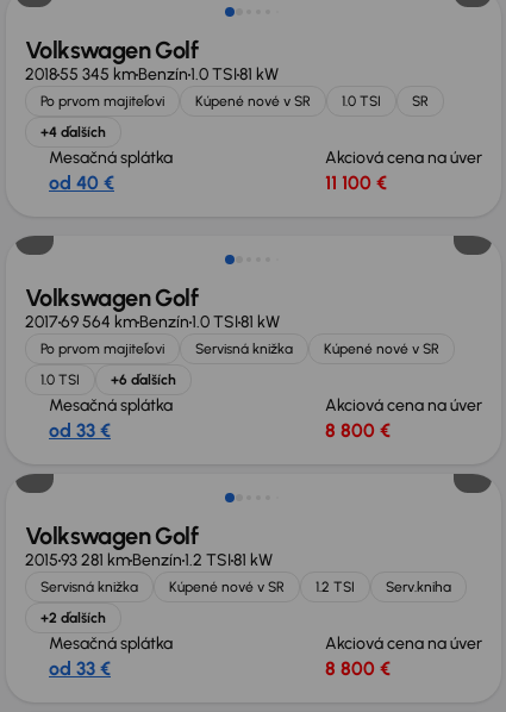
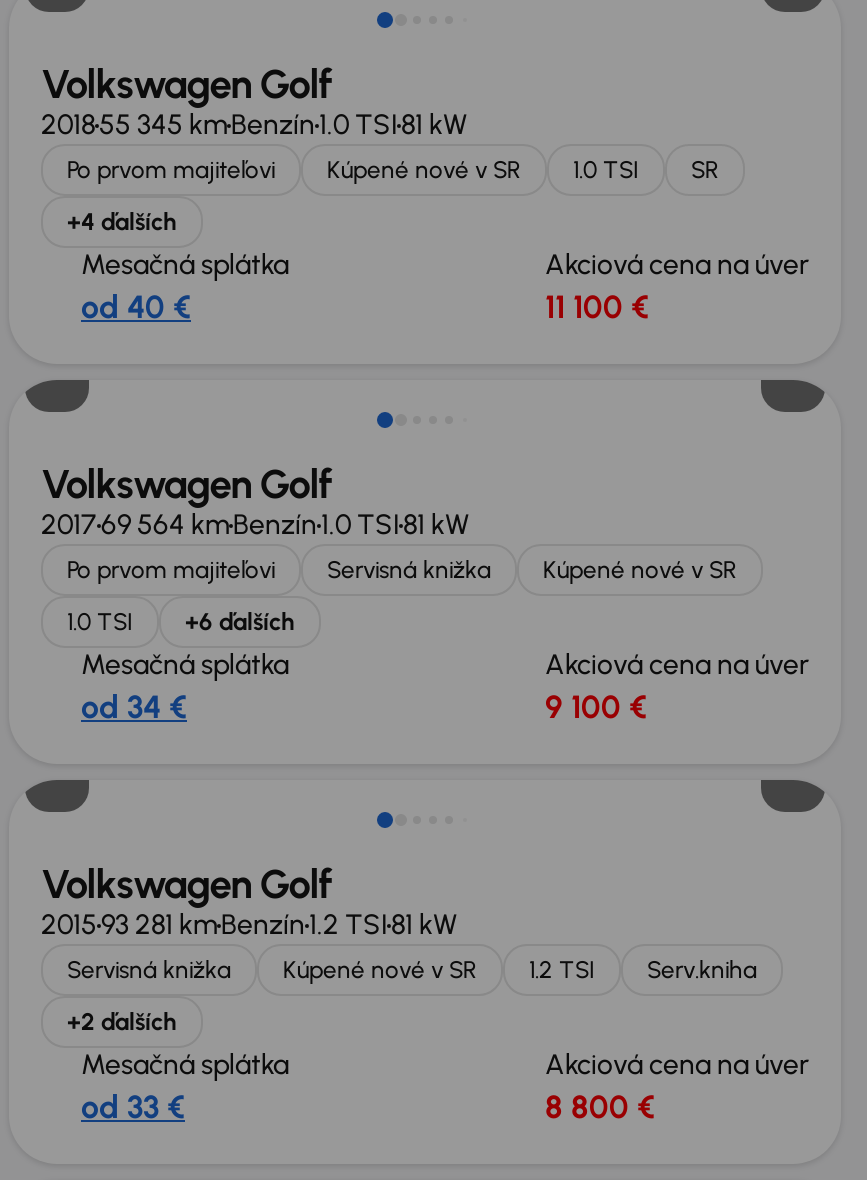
[49,419,111,442] od 33 € -> [81,688,187,726] od 34 €
[325,419,391,442] 8 800 € -> [545,688,647,726] 9 100 €

